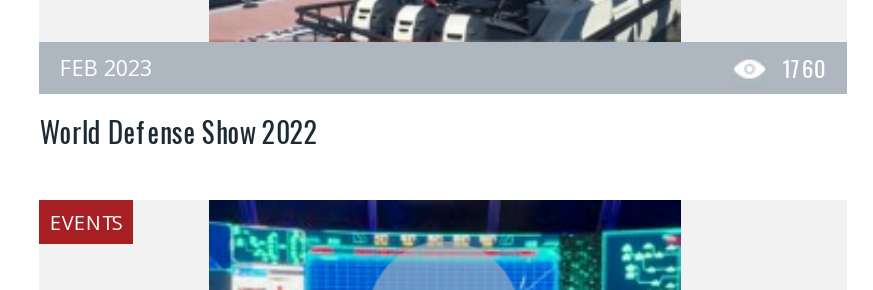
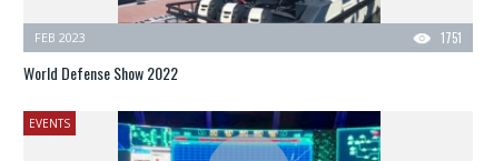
[776,52,826,84] 1760 -> [437,29,461,47] 1751

